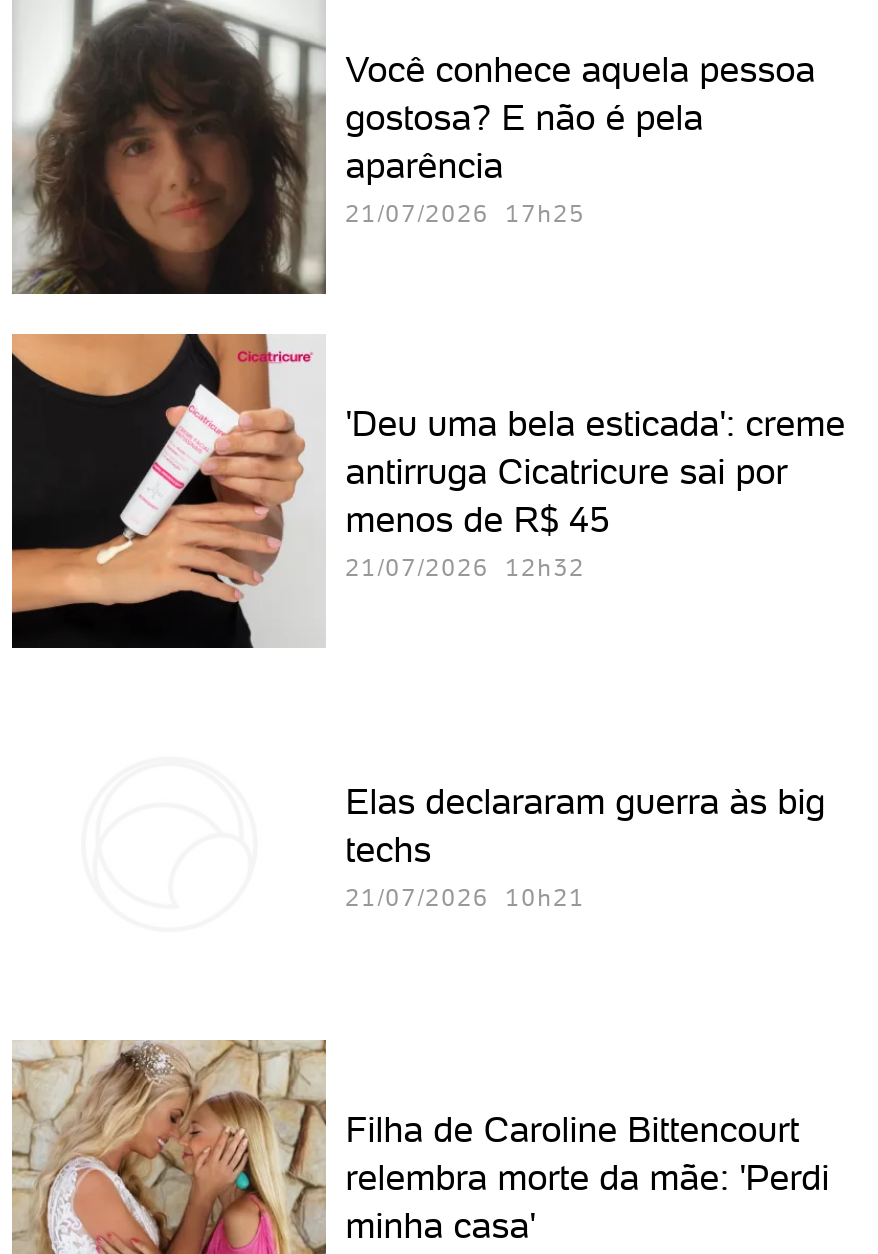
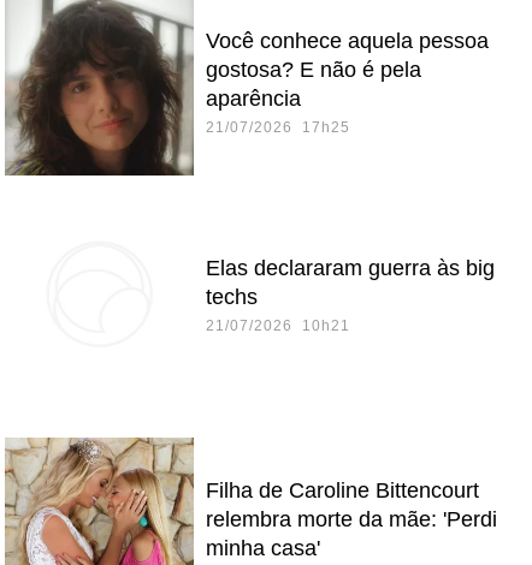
[10,332,846,650] [image] | 'Deu uma bela esticada': creme | antirruga Cicatricure sai por | menos de R$ 45 | 21/07/2026 12h32 -> none
moved [346,779,826,911] -> [206,256,494,334]: Elas declararam guerra às big | techs | 21/07/2026 10h21

